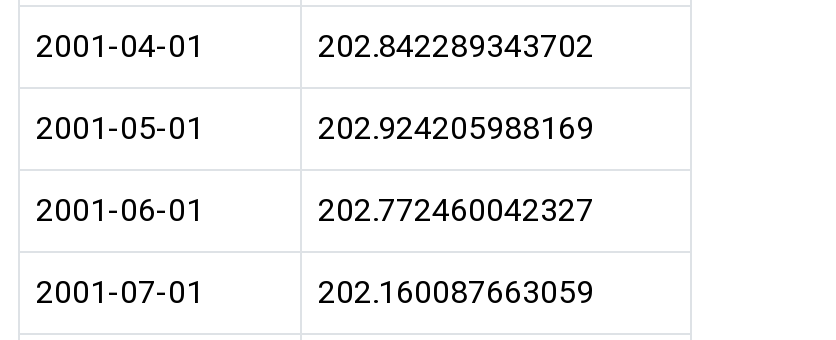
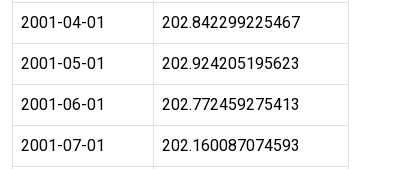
[318,27,594,65] 202.842289343702 -> [162,13,300,32] 202.842299225467
[318,109,594,147] 202.924205988169 -> [162,54,300,73] 202.924205195623
[318,191,594,229] 202.772460042327 -> [162,95,300,114] 202.772459275413
[318,273,594,311] 202.160087663059 -> [162,136,300,155] 202.160087074593

